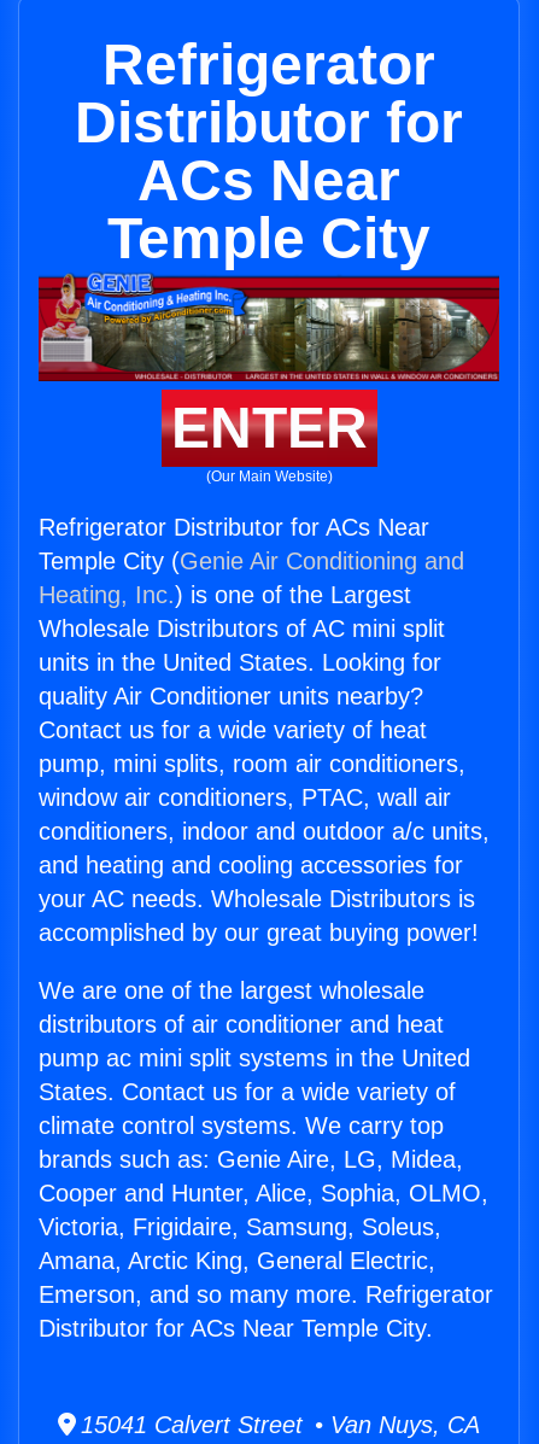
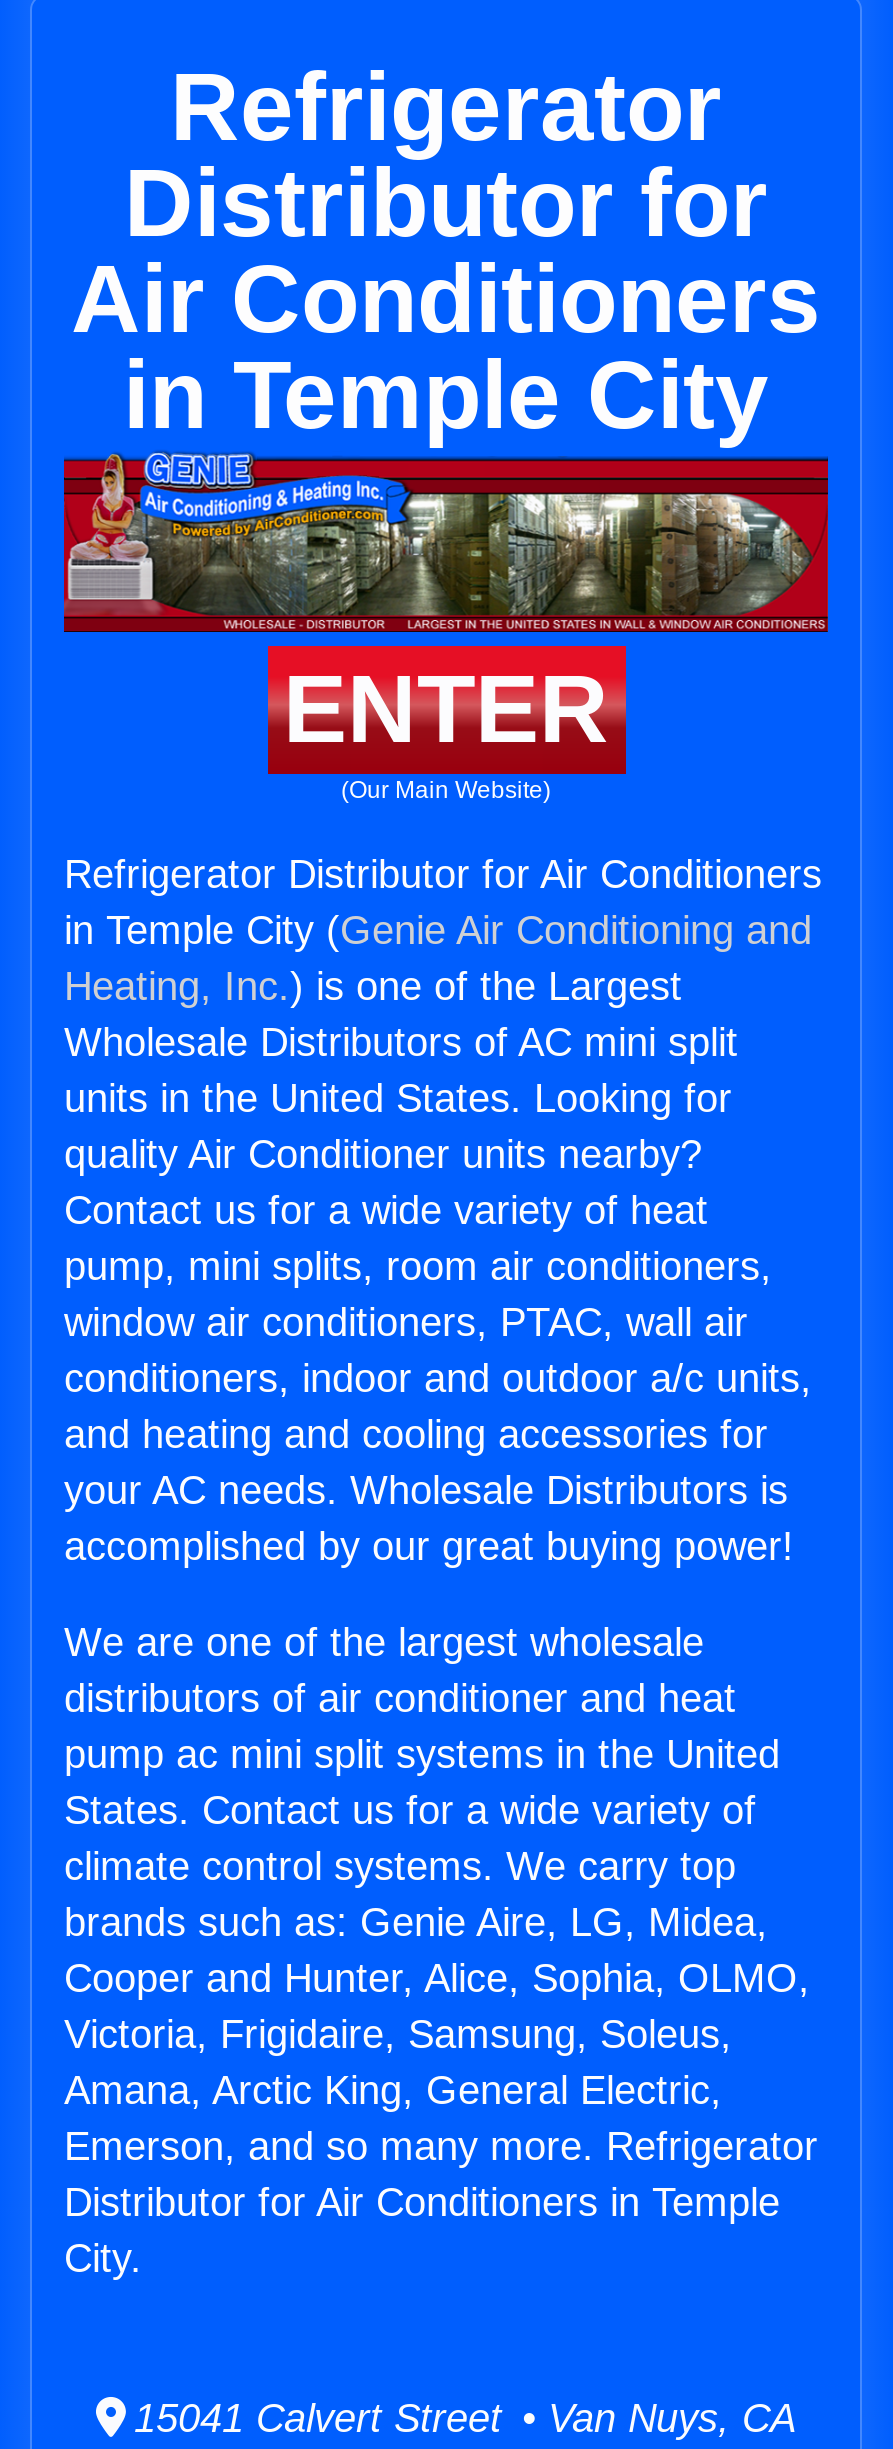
[107,148,430,270] ACs Near | Temple City -> [71,246,821,448] Air Conditioners | in Temple City
[39,514,464,574] Refrigerator Distributor for ACs Near | Temple City (Genie Air Conditioning and -> [64,852,822,952] Refrigerator Distributor for Air Conditioners | in Temple City (Genie Air Conditioning and
[39,1315,433,1342] Distributor for ACs Near Temple City. -> [64,2180,780,2280] Distributor for Air Conditioners in Temple | City.

